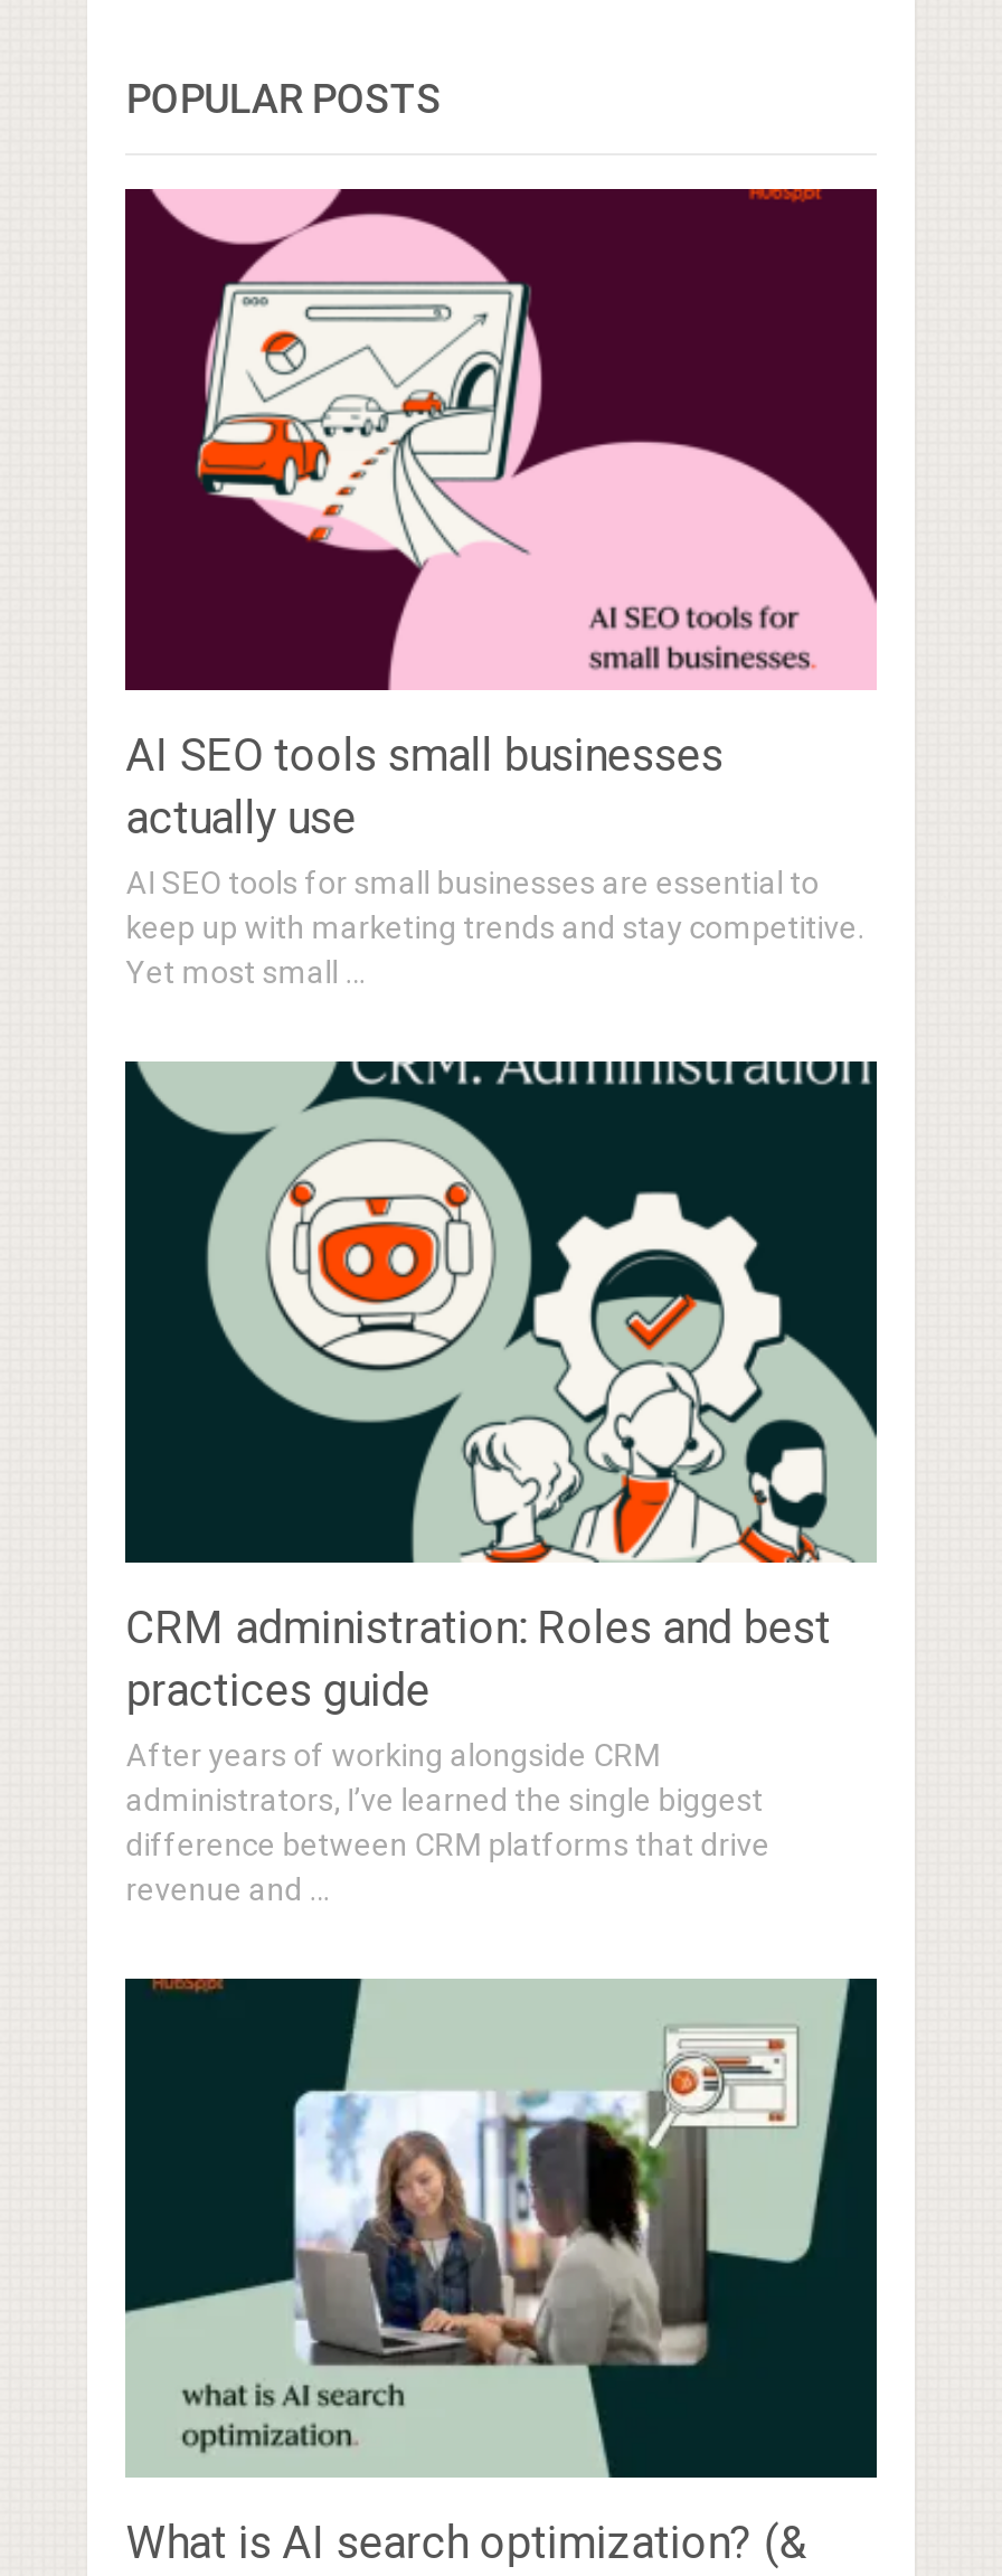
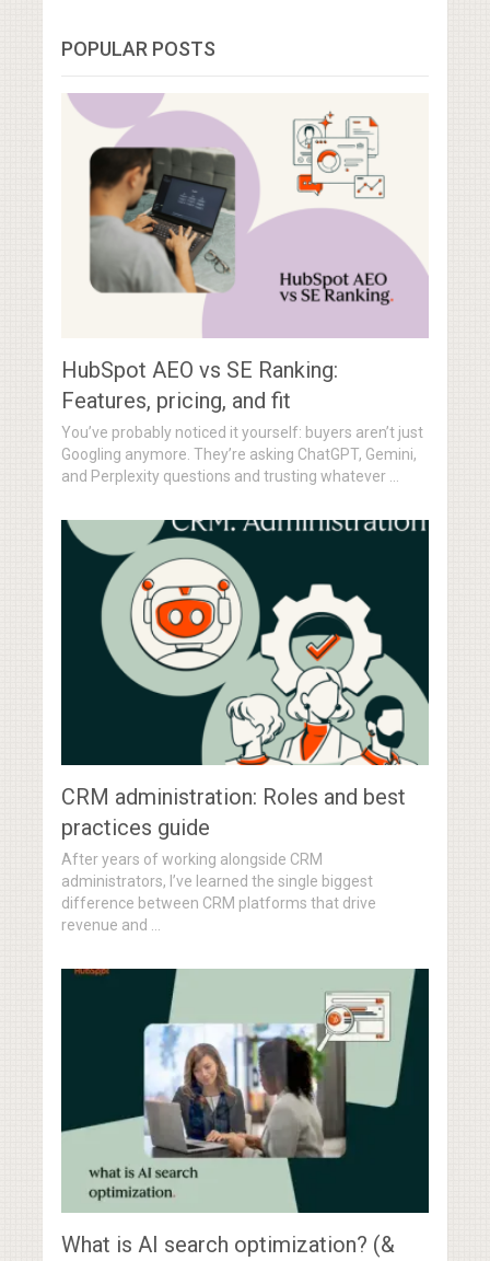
[123,187,879,990] [image] | AI SEO tools small businesses | actually use | AI SEO tools for small businesses are essential to | keep up with marketing trends and stay competitive. | Yet most small … -> [61,93,429,485] [image] | HubSpot AEO vs SE Ranking: | Features, pricing, and fit | You’ve probably noticed it yourself: buyers aren’t just | Googling anymore. They’re asking ChatGPT, Gemini, | and Perplexity questions and trusting whatever …

